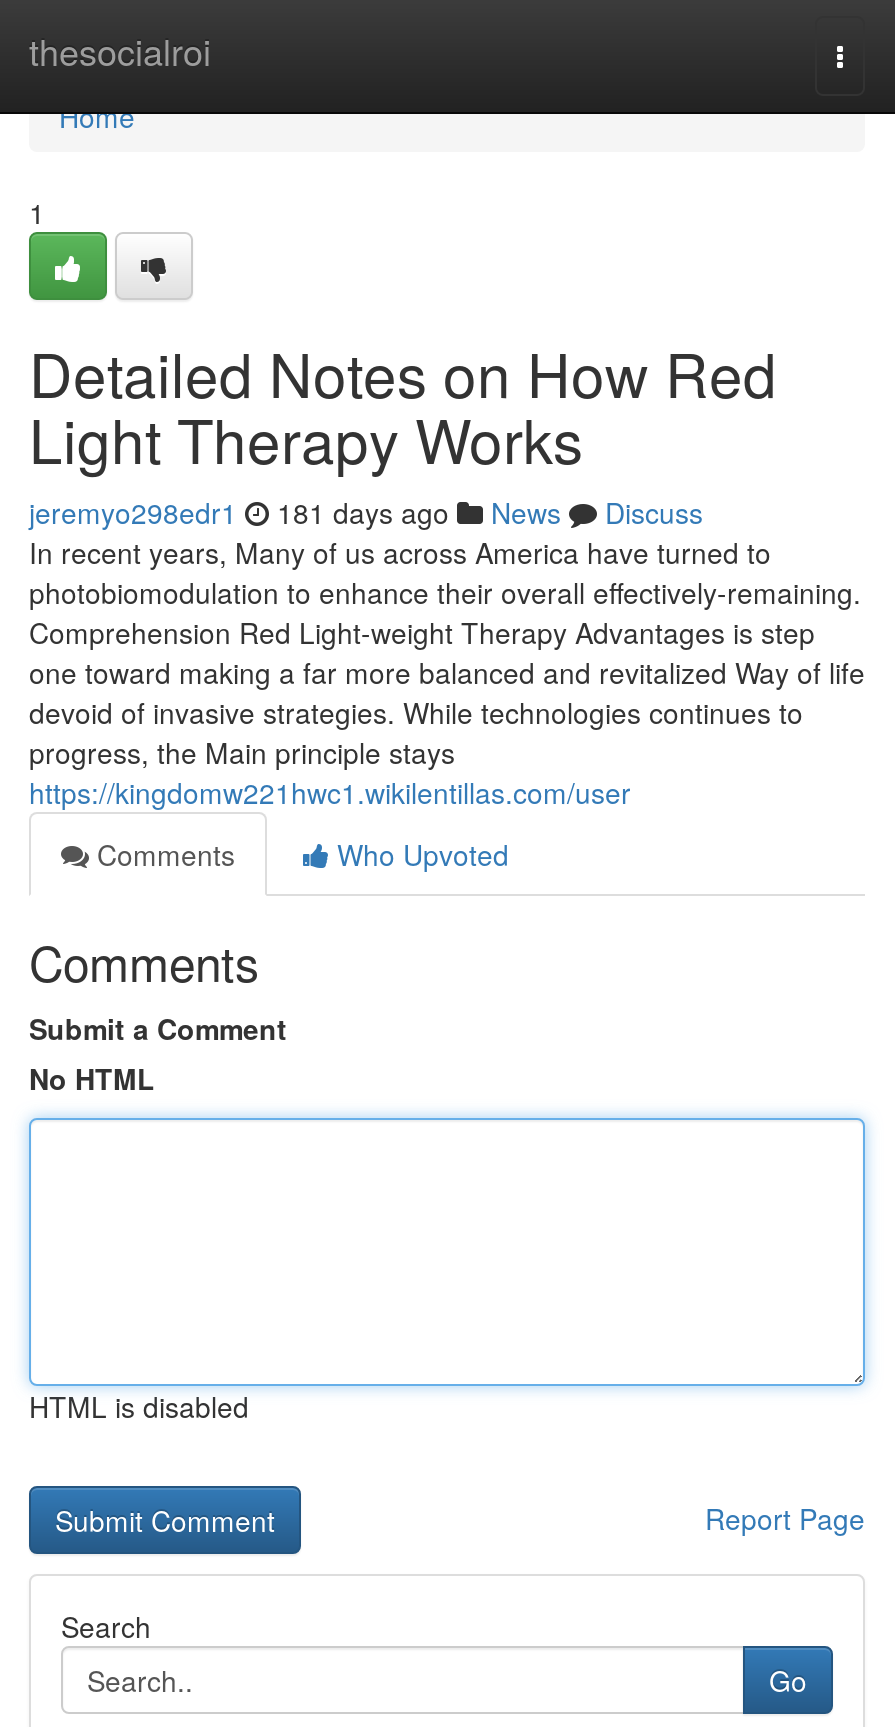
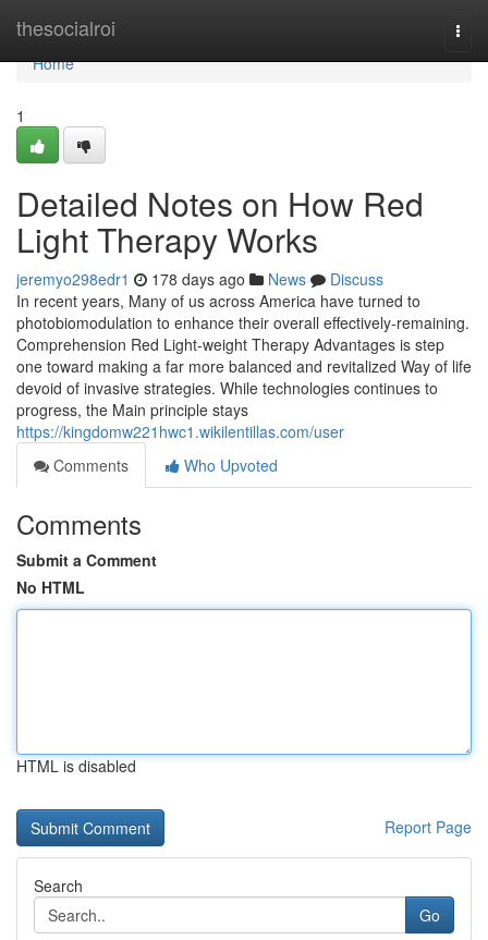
[29,492,703,532] jeremyo298edr1 181 days ago News Discuss -> [16,268,383,290] jeremyo298edr1 178 days ago News Discuss

